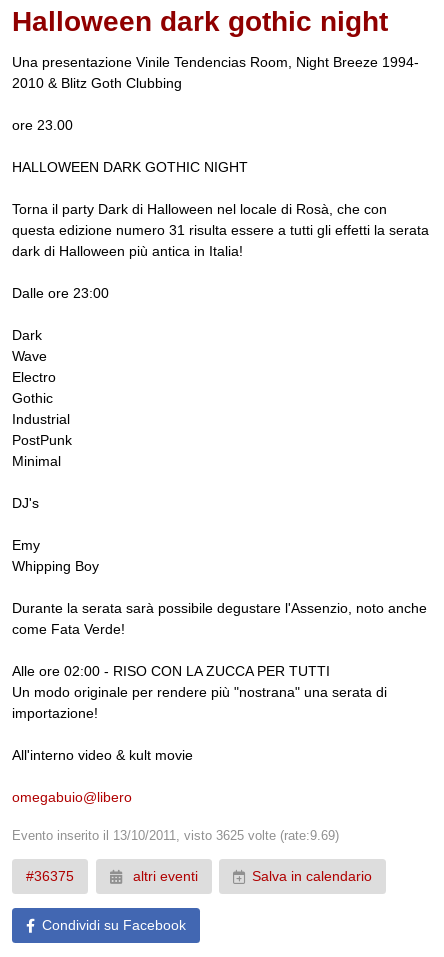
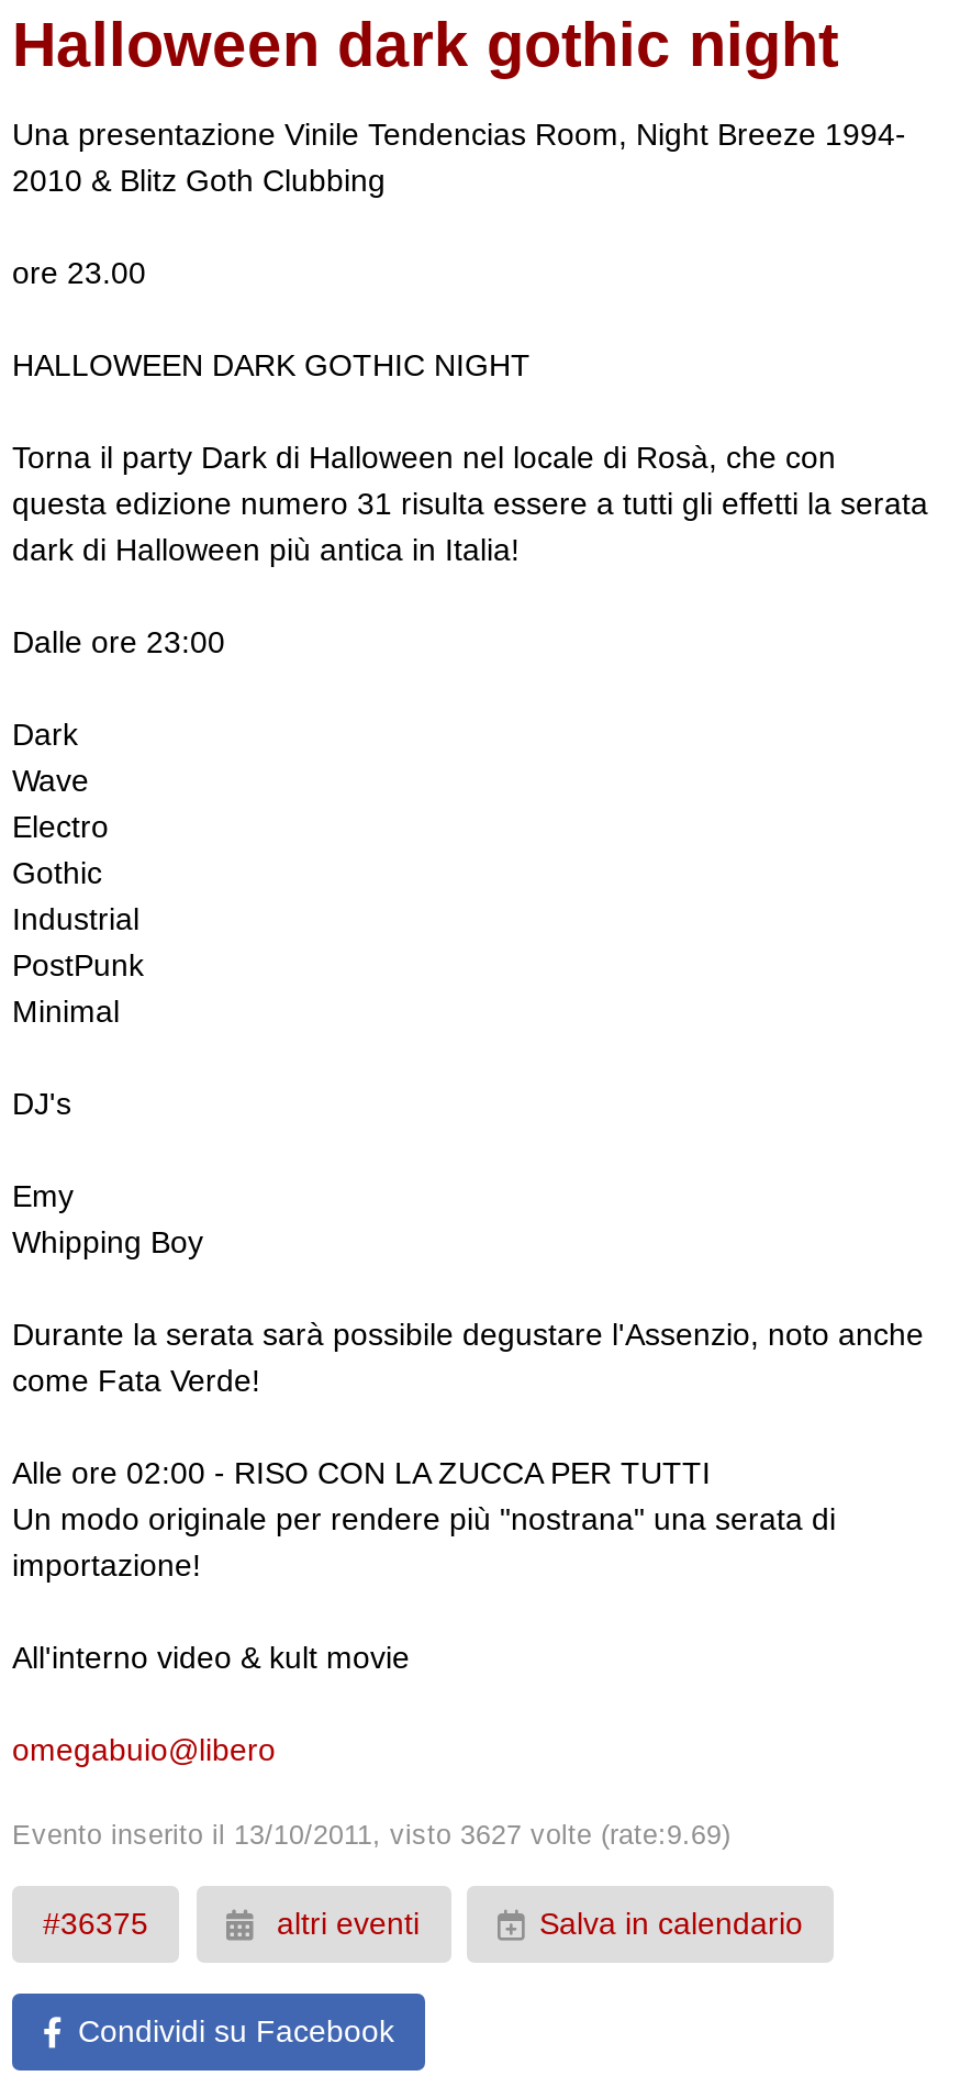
[12,829,339,843] Evento inserito il 13/10/2011, visto 3625 volte (rate:9.69) -> [12,1821,730,1851] Evento inserito il 13/10/2011, visto 3627 volte (rate:9.69)

